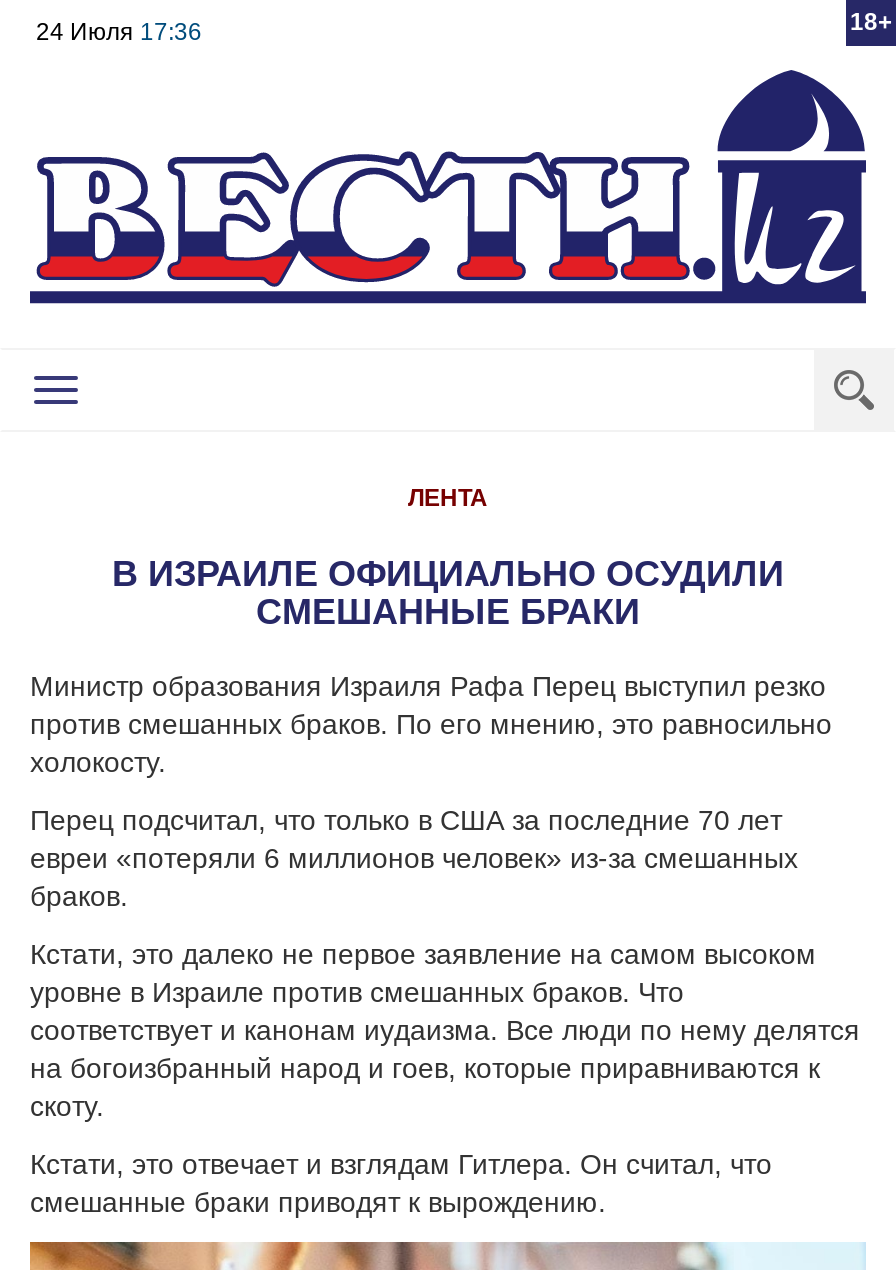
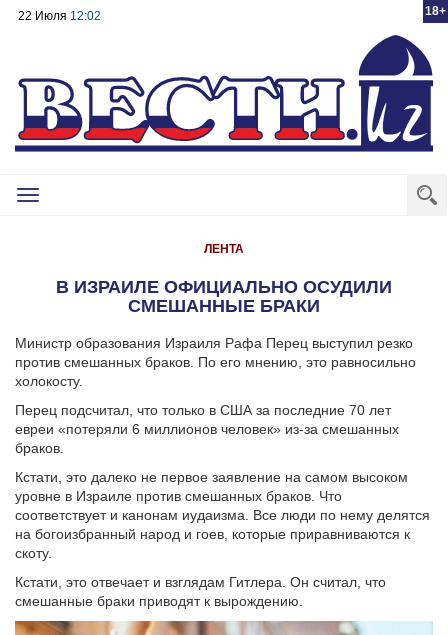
[36,18,202,46] 24 Июля 17:36 -> [18,9,101,23] 22 Июля 12:02

